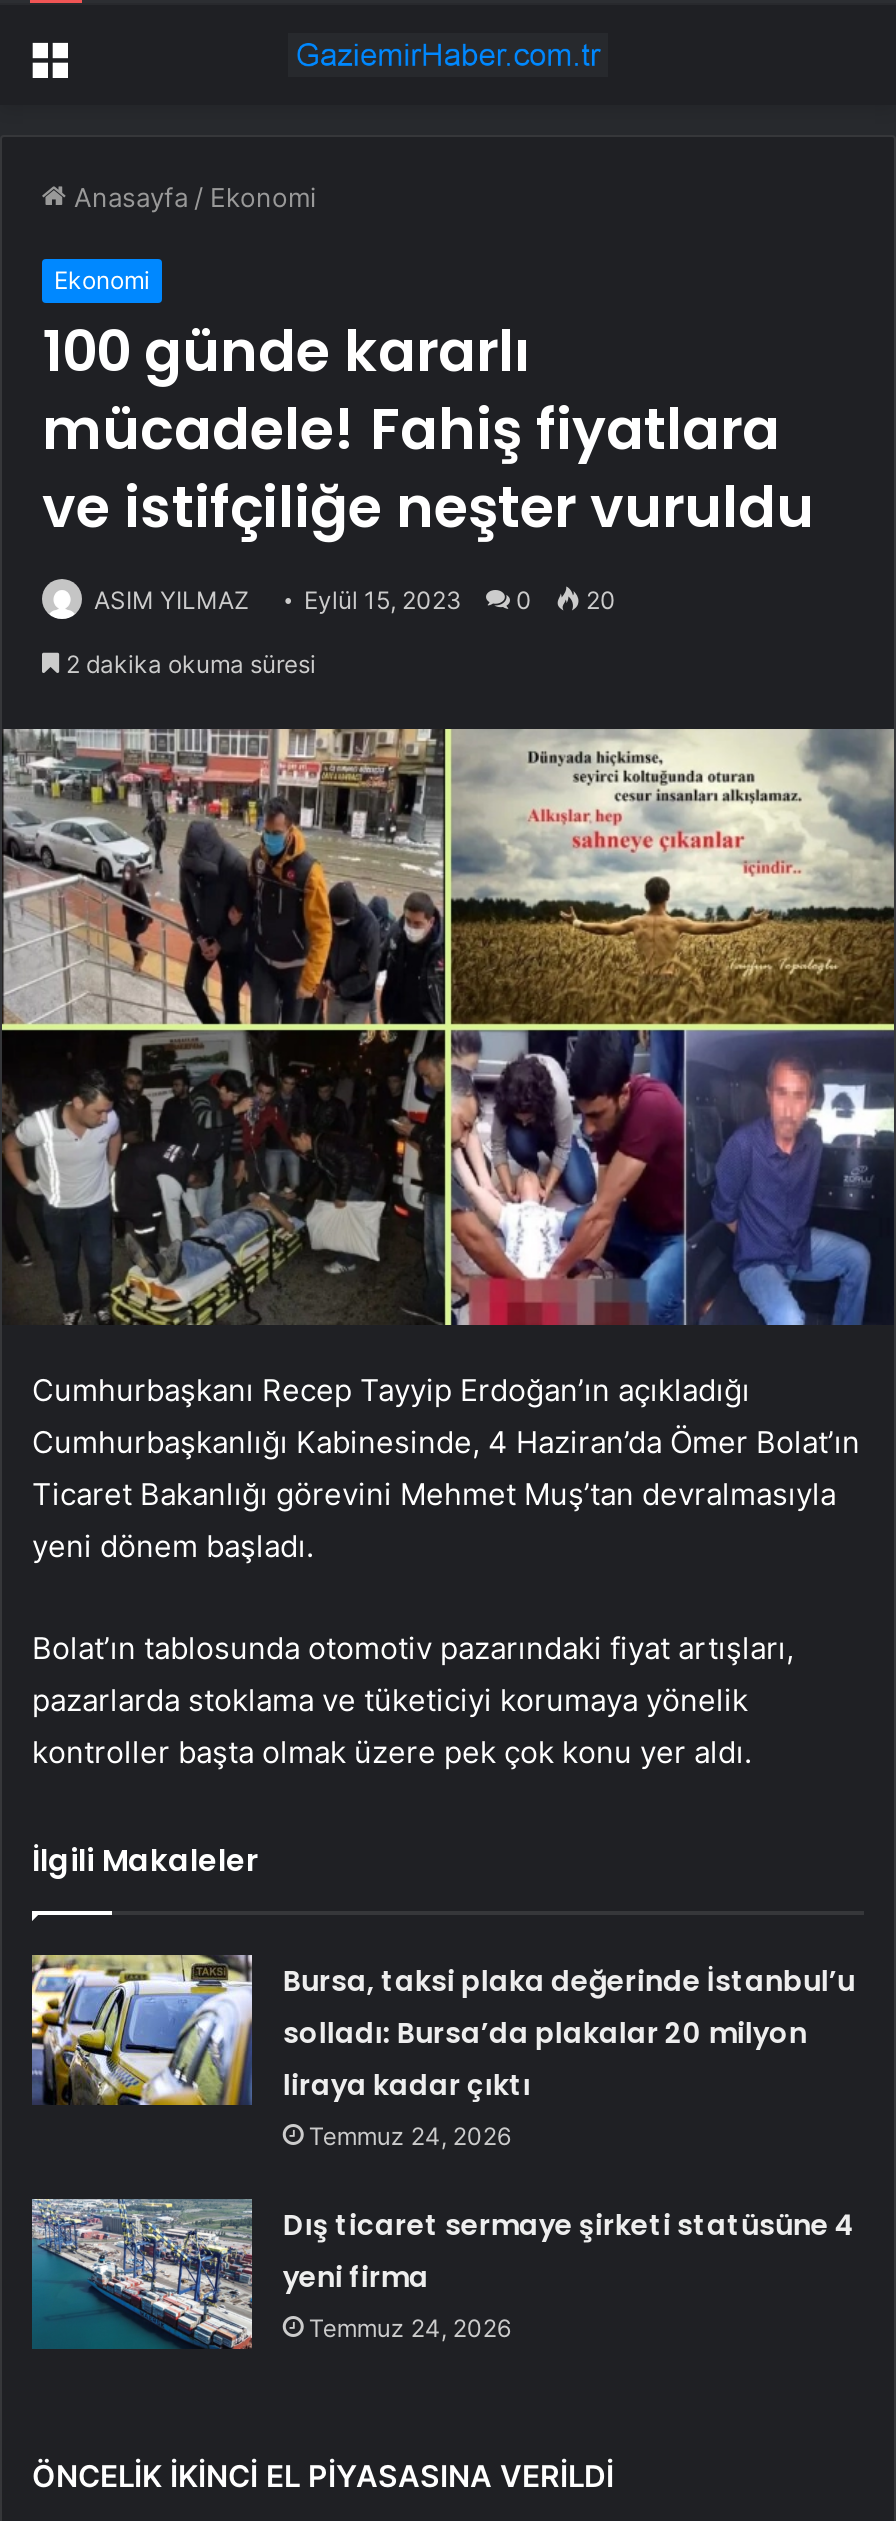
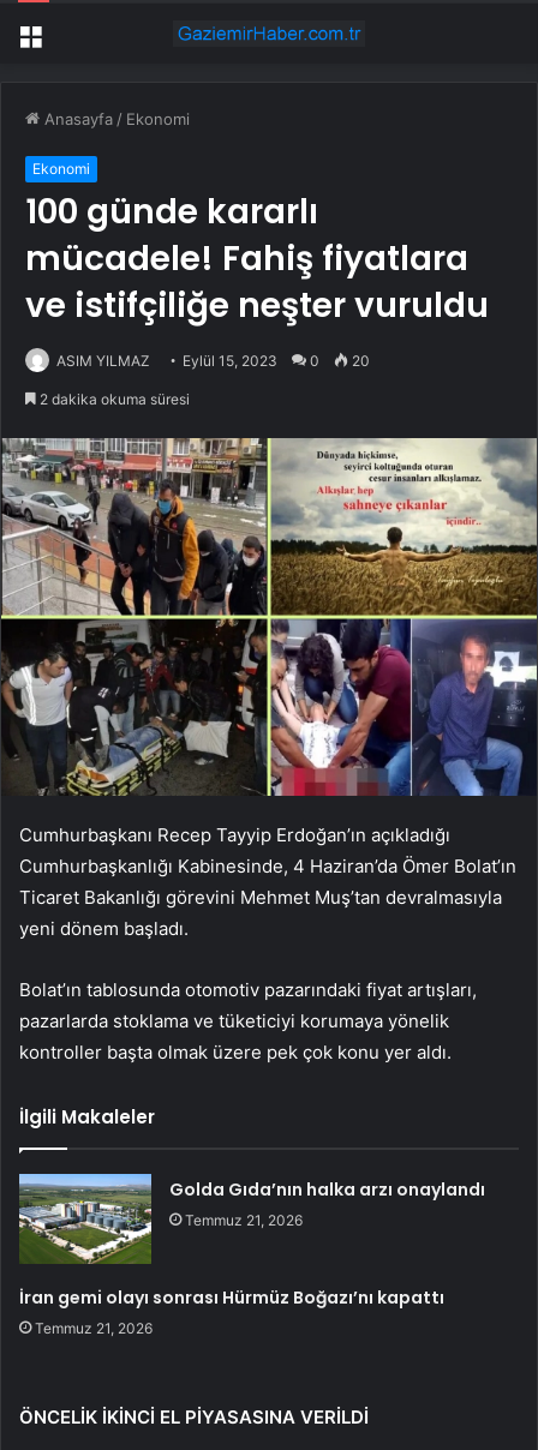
[30,1953,855,2150] [image] | Bursa, taksi plaka değerinde İstanbul’u | solladı: Bursa’da plakalar 20 milyon | liraya kadar çıktı | Temmuz 24, 2026 -> [18,1173,486,1264] [image] | Golda Gıda’nın halka arzı onaylandı | Temmuz 21, 2026
[283,2204,855,2342] Dış ticaret sermaye şirketi statüsüne 4 | yeni firma | Temmuz 24, 2026 -> [20,1285,445,1337] İran gemi olayı sonrası Hürmüz Boğazı’nı kapattı | Temmuz 21, 2026

